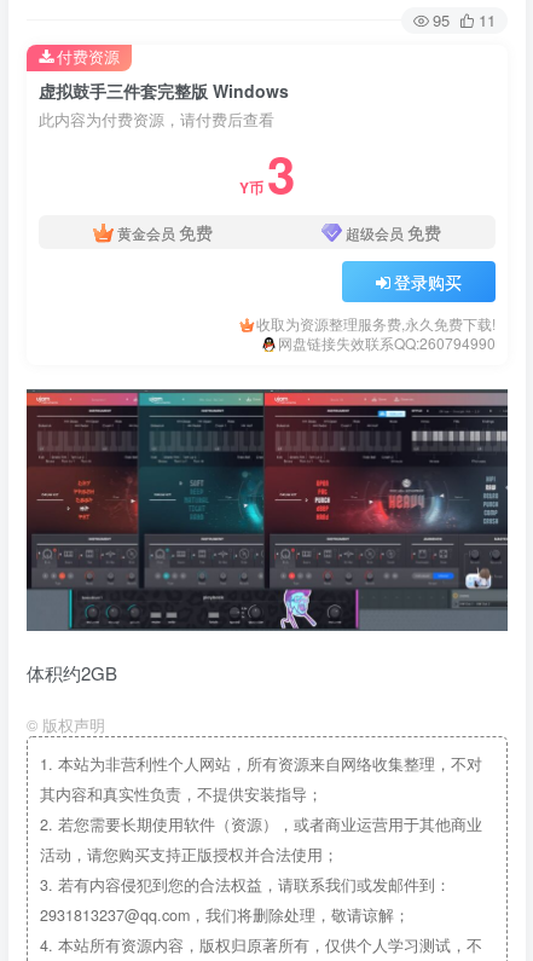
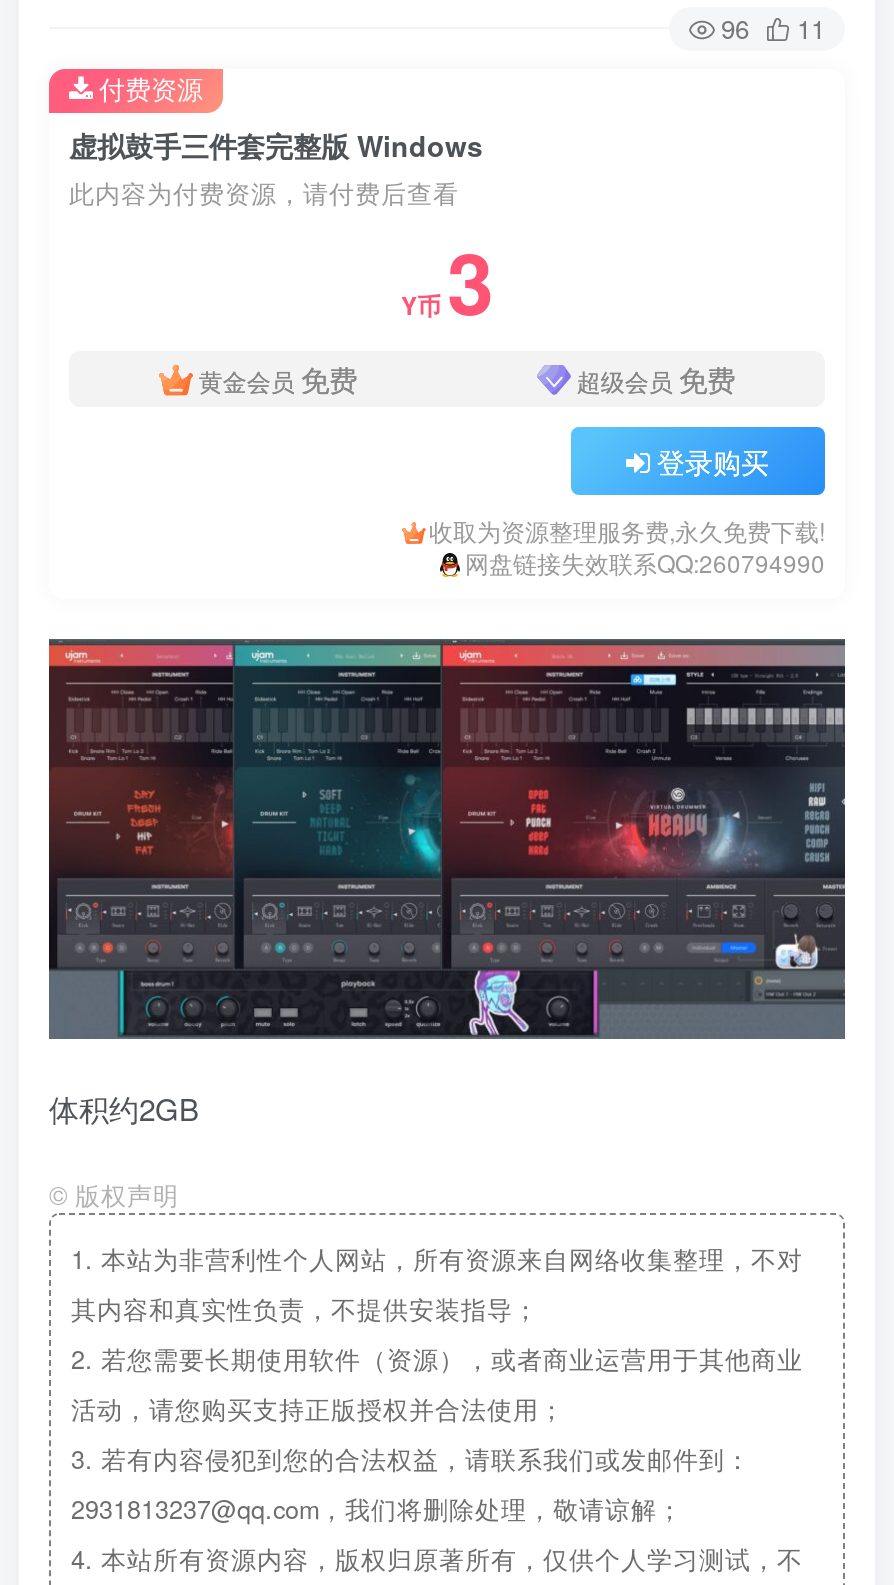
[433,8,496,31] 95 11 -> [721,9,825,47] 96 11

